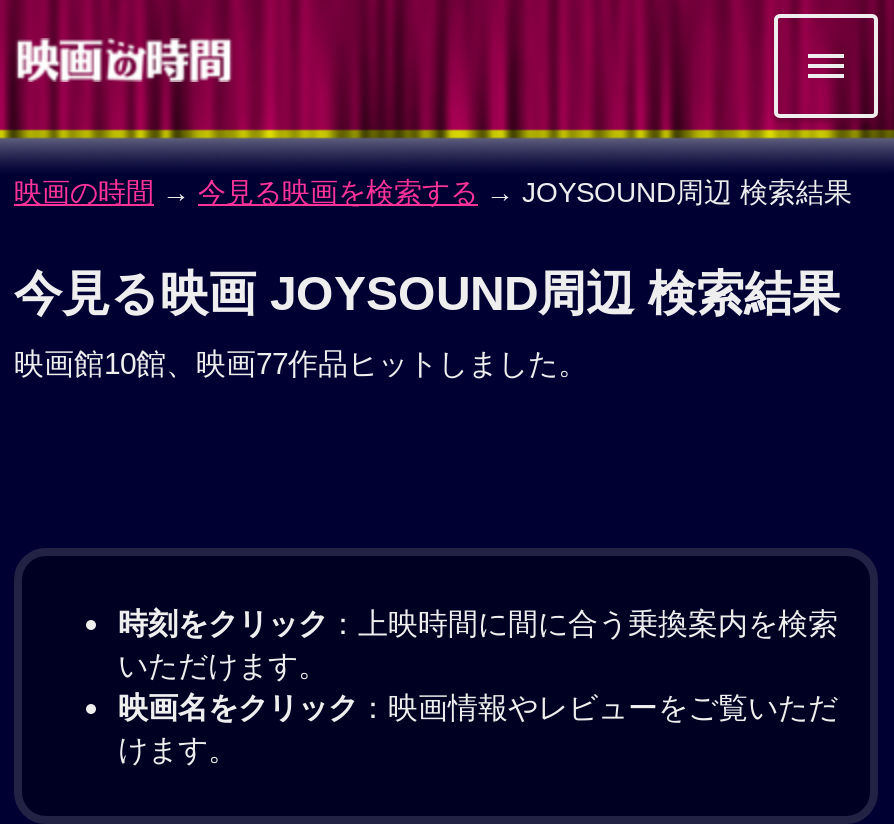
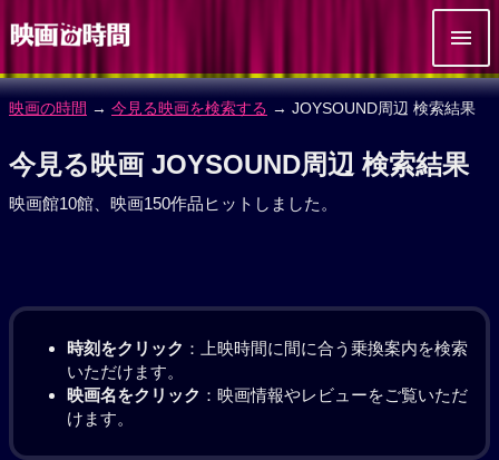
[14,346,588,380] 映画館10館、映画77作品ヒットしました。 -> [9,194,337,213] 映画館10館、映画150作品ヒットしました。

